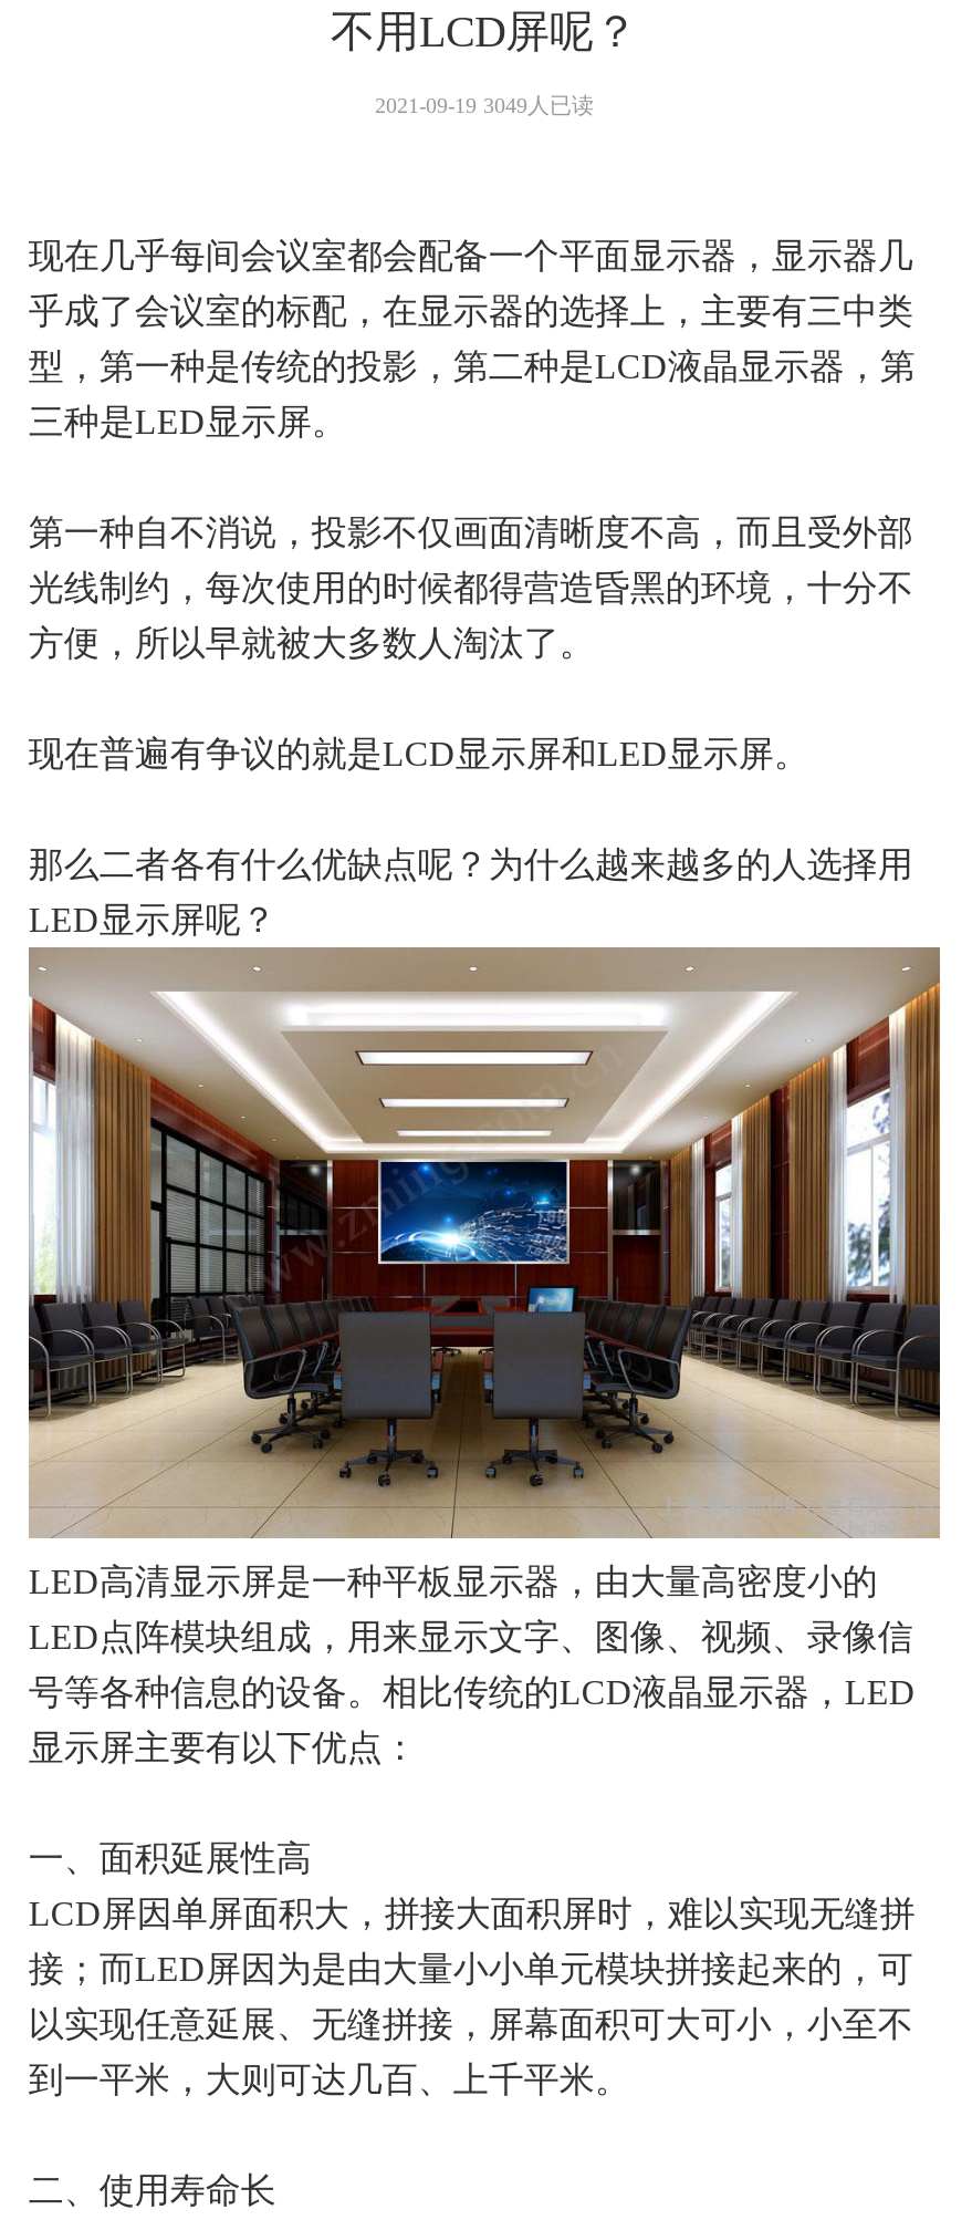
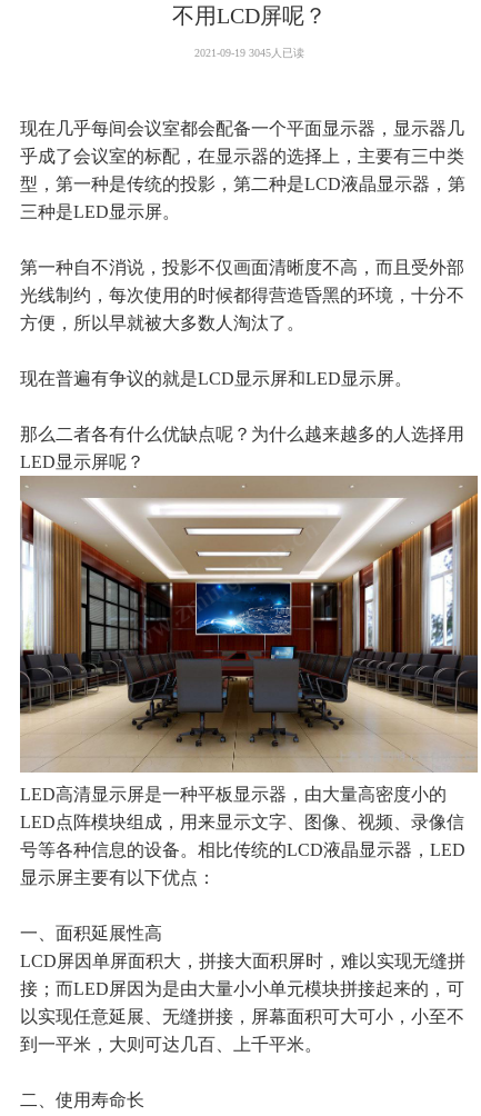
[375,93,594,117] 2021-09-19 3049人已读 -> [194,47,304,59] 2021-09-19 3045人已读

